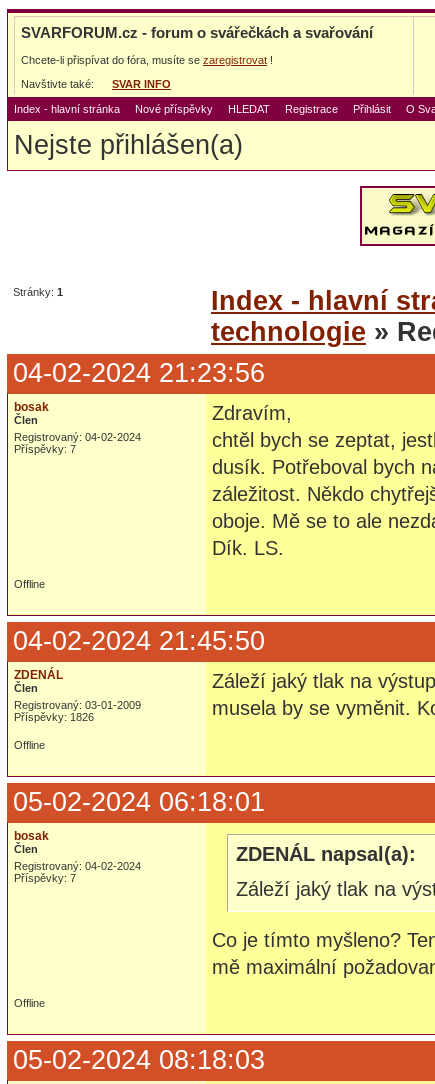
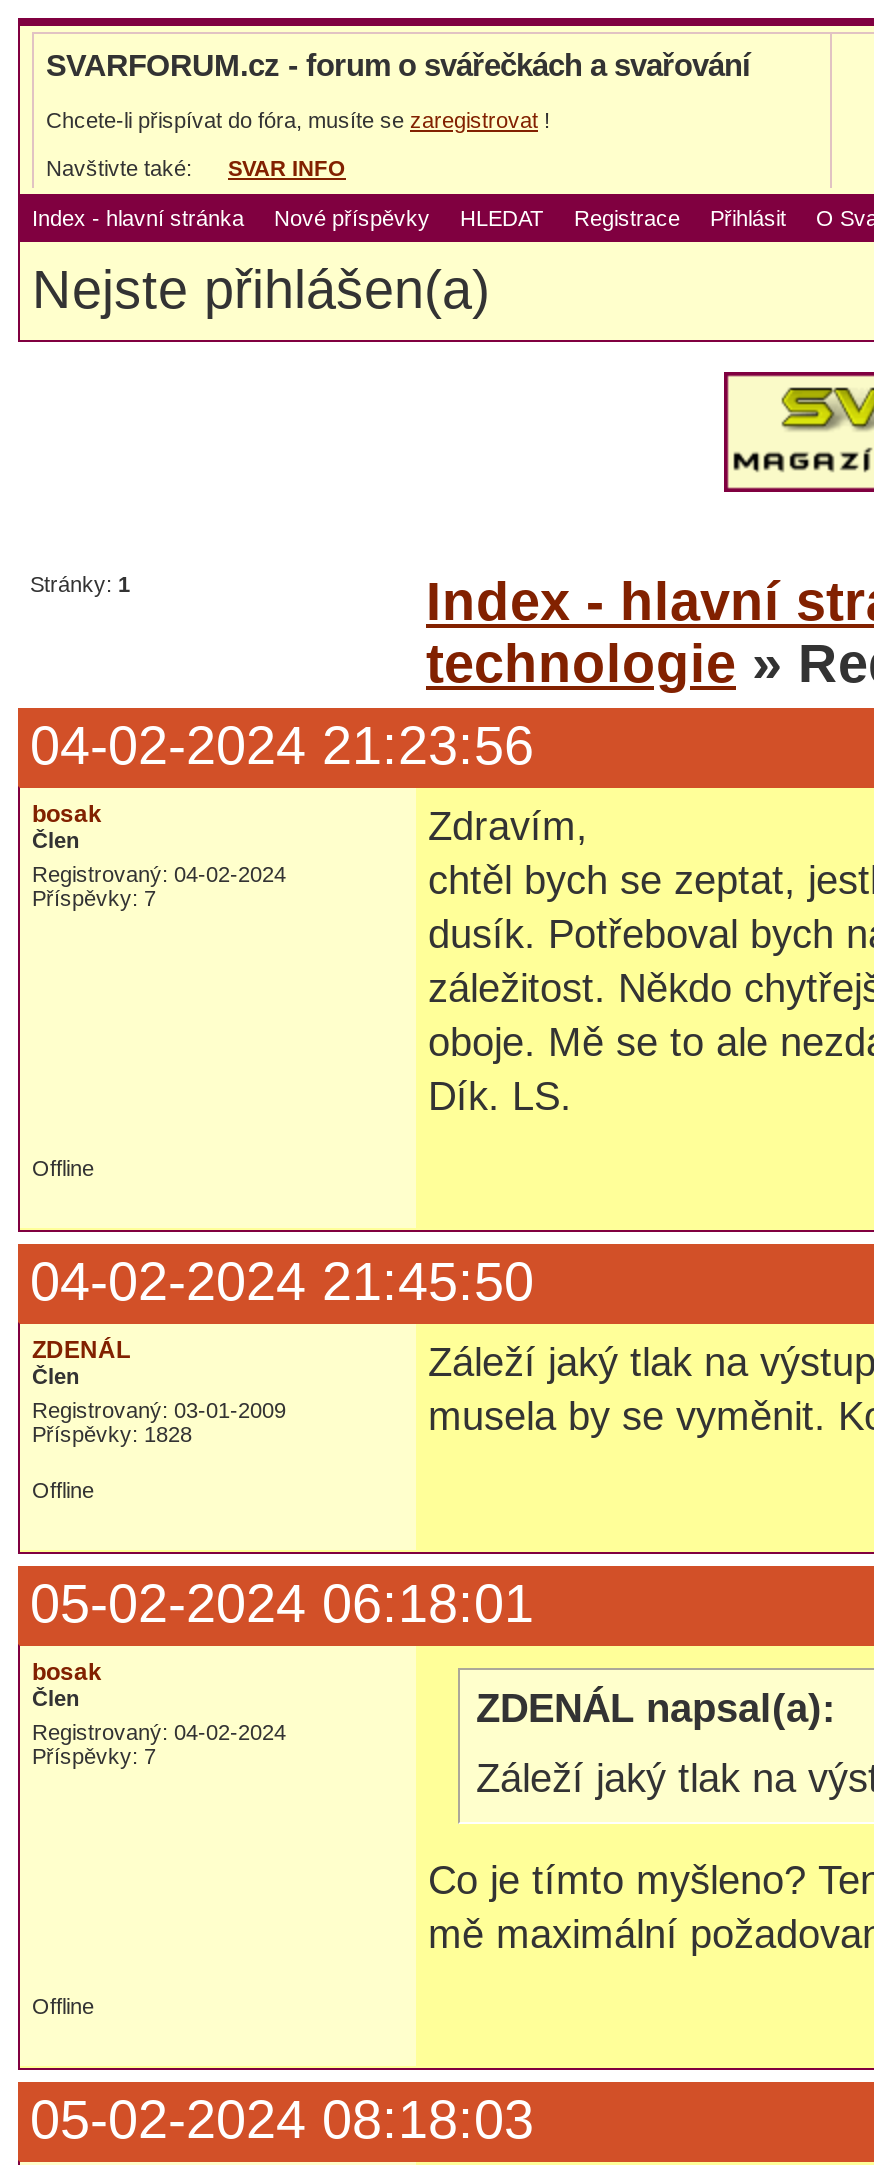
[14,711,94,723] Příspěvky: 1826 -> [32,1422,192,1446] Příspěvky: 1828

